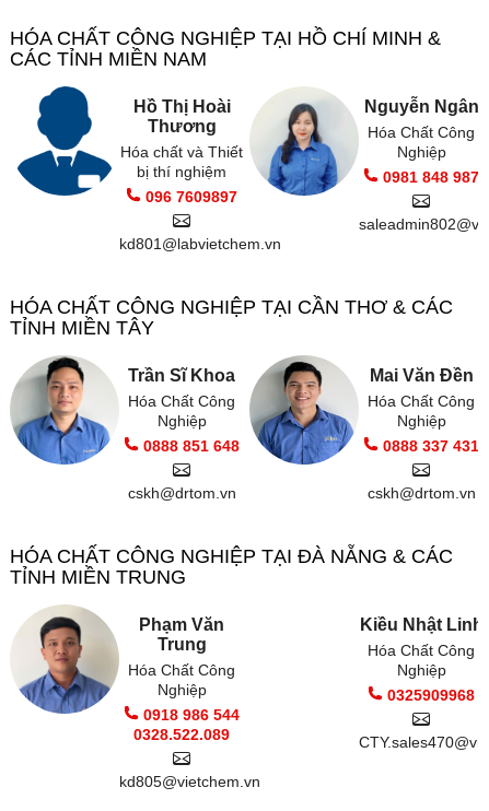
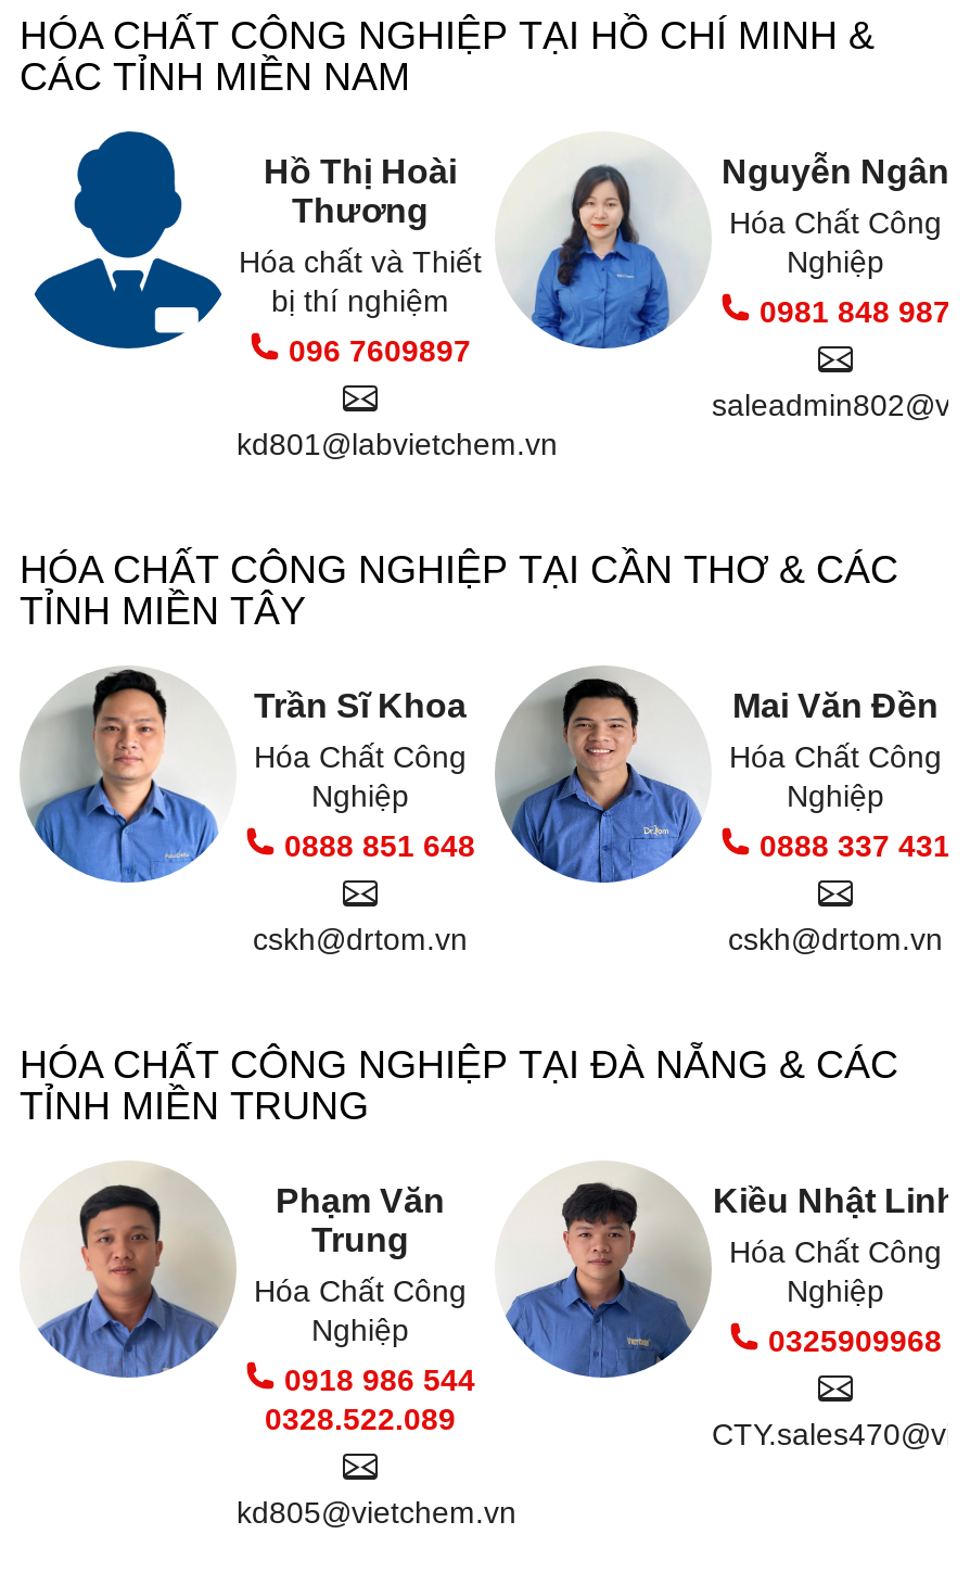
none -> [503,1161,712,1380] [image]

